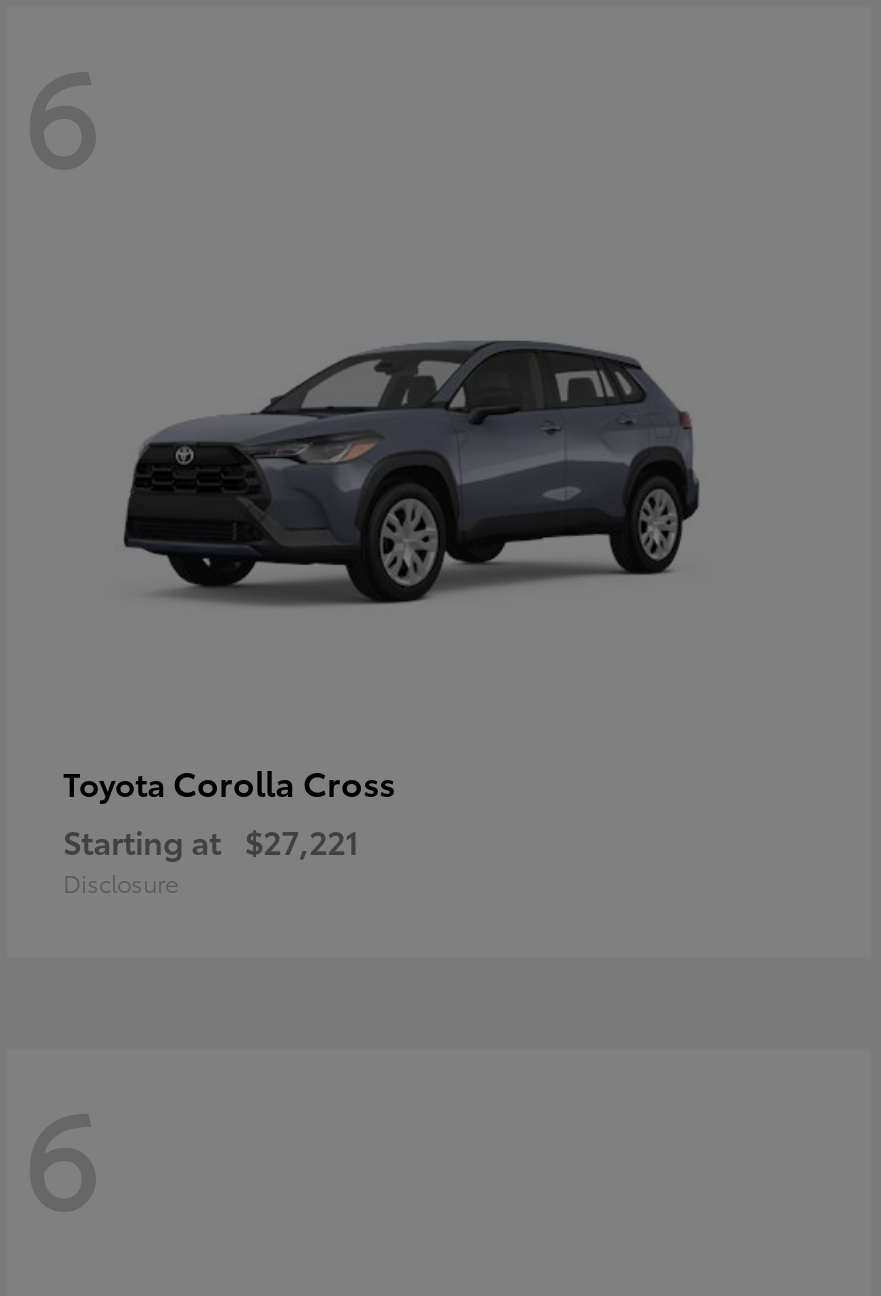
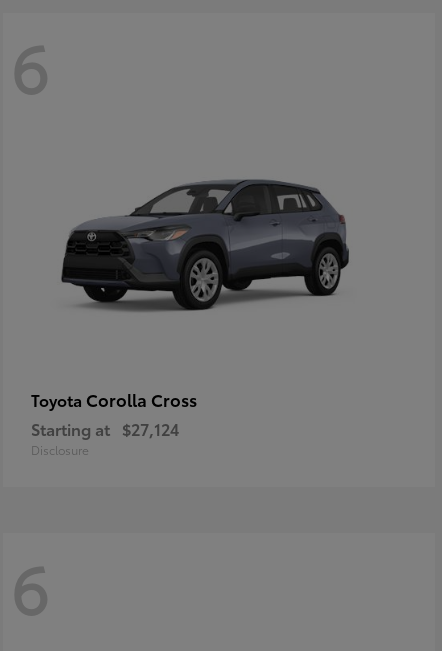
[63,816,359,862] Starting at $27,221 -> [31,417,179,440] Starting at $27,124

